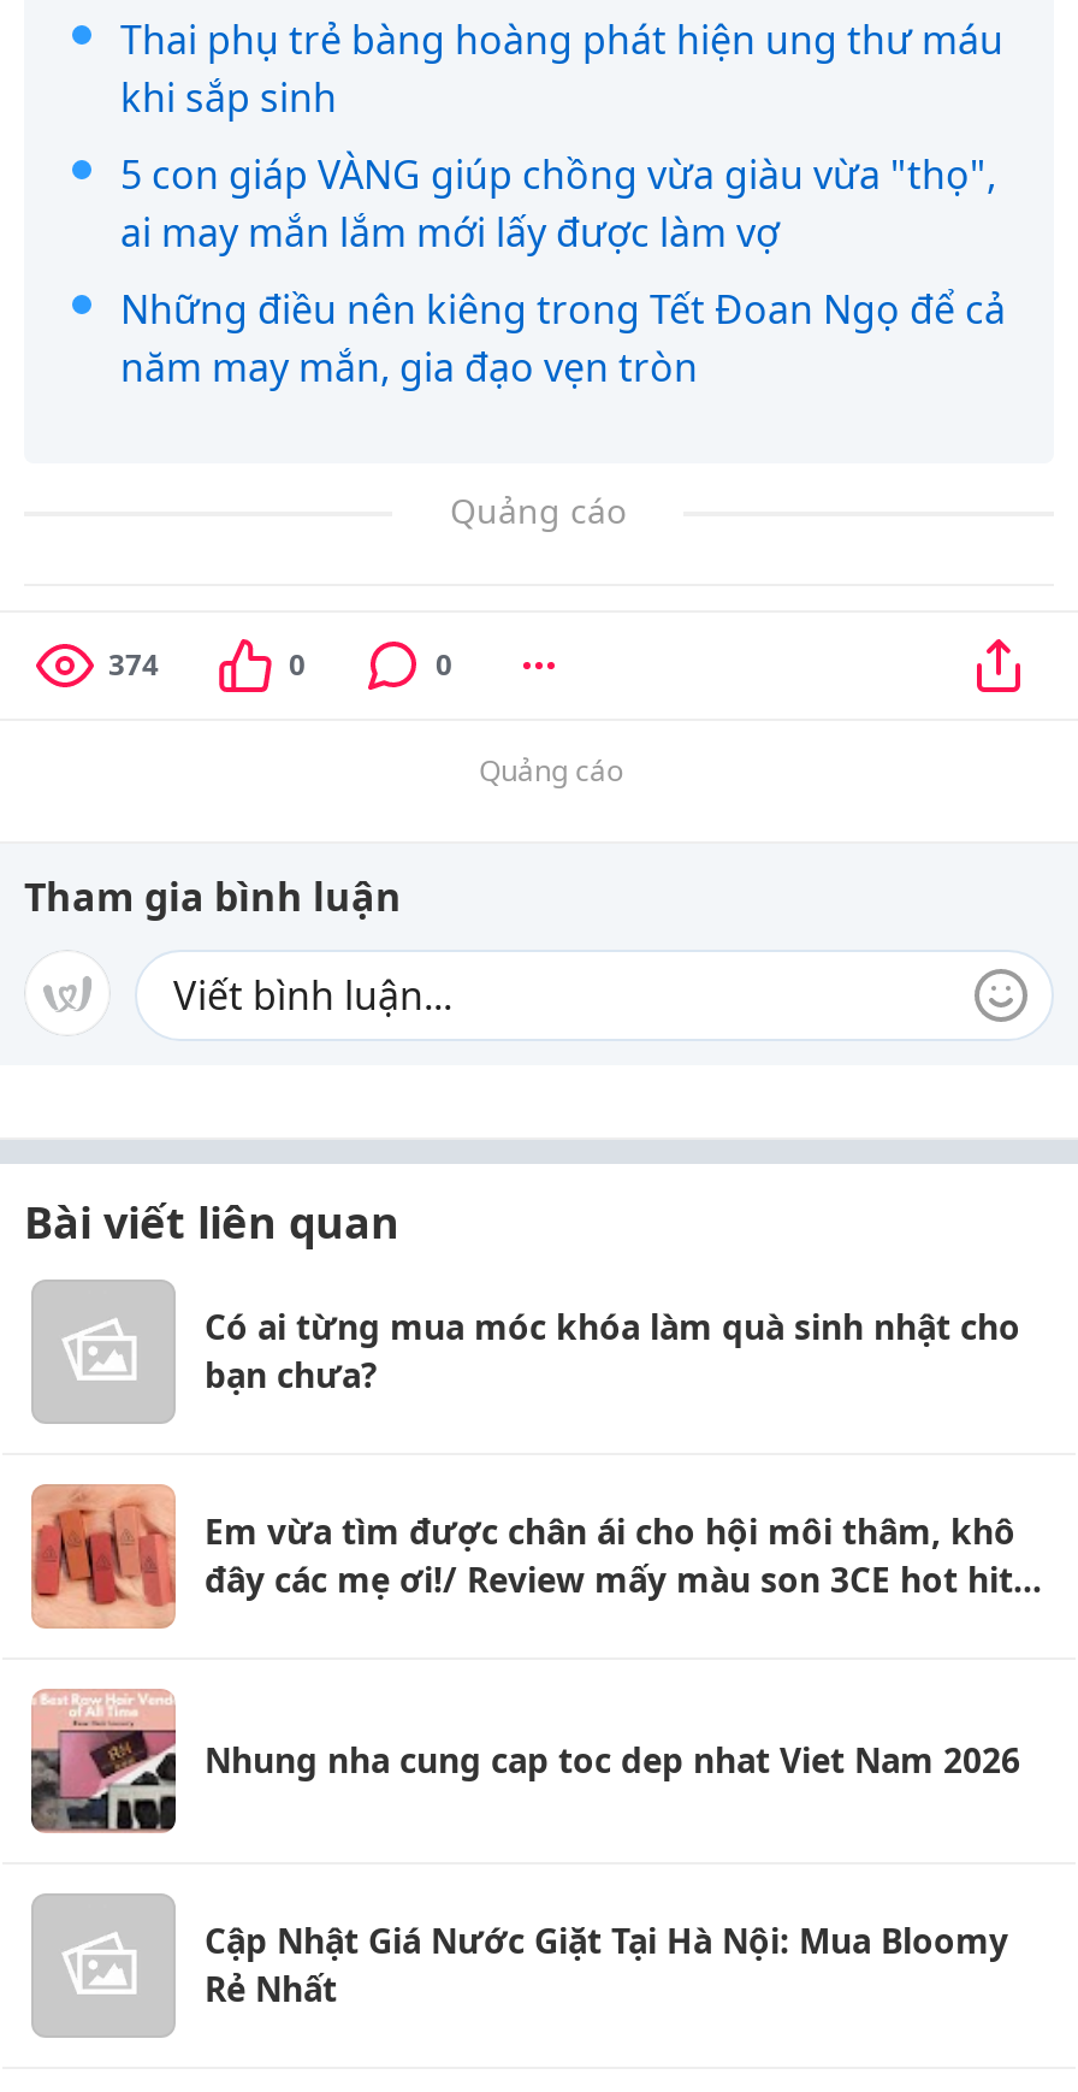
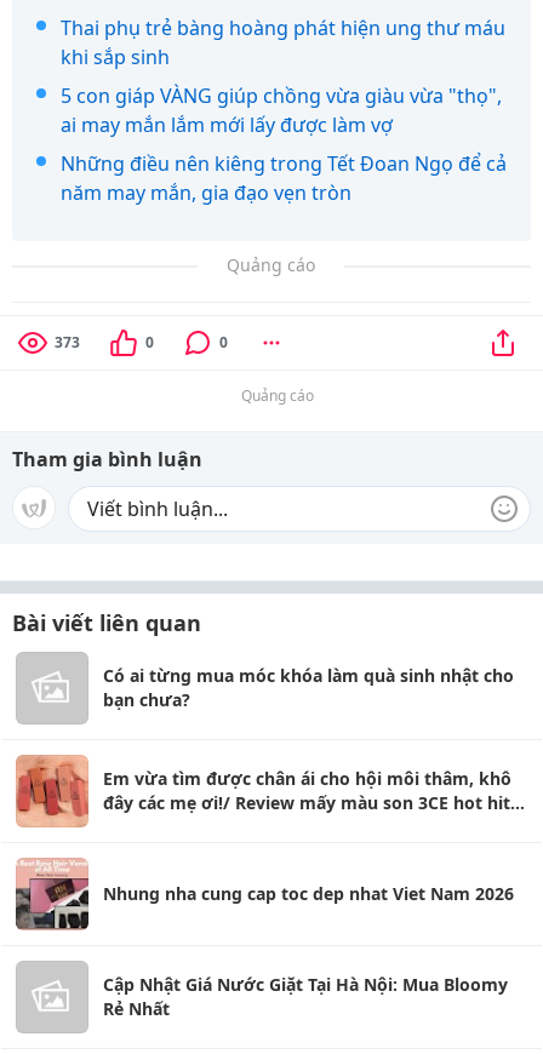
[108,644,159,685] 374 -> [55,332,80,353] 373

